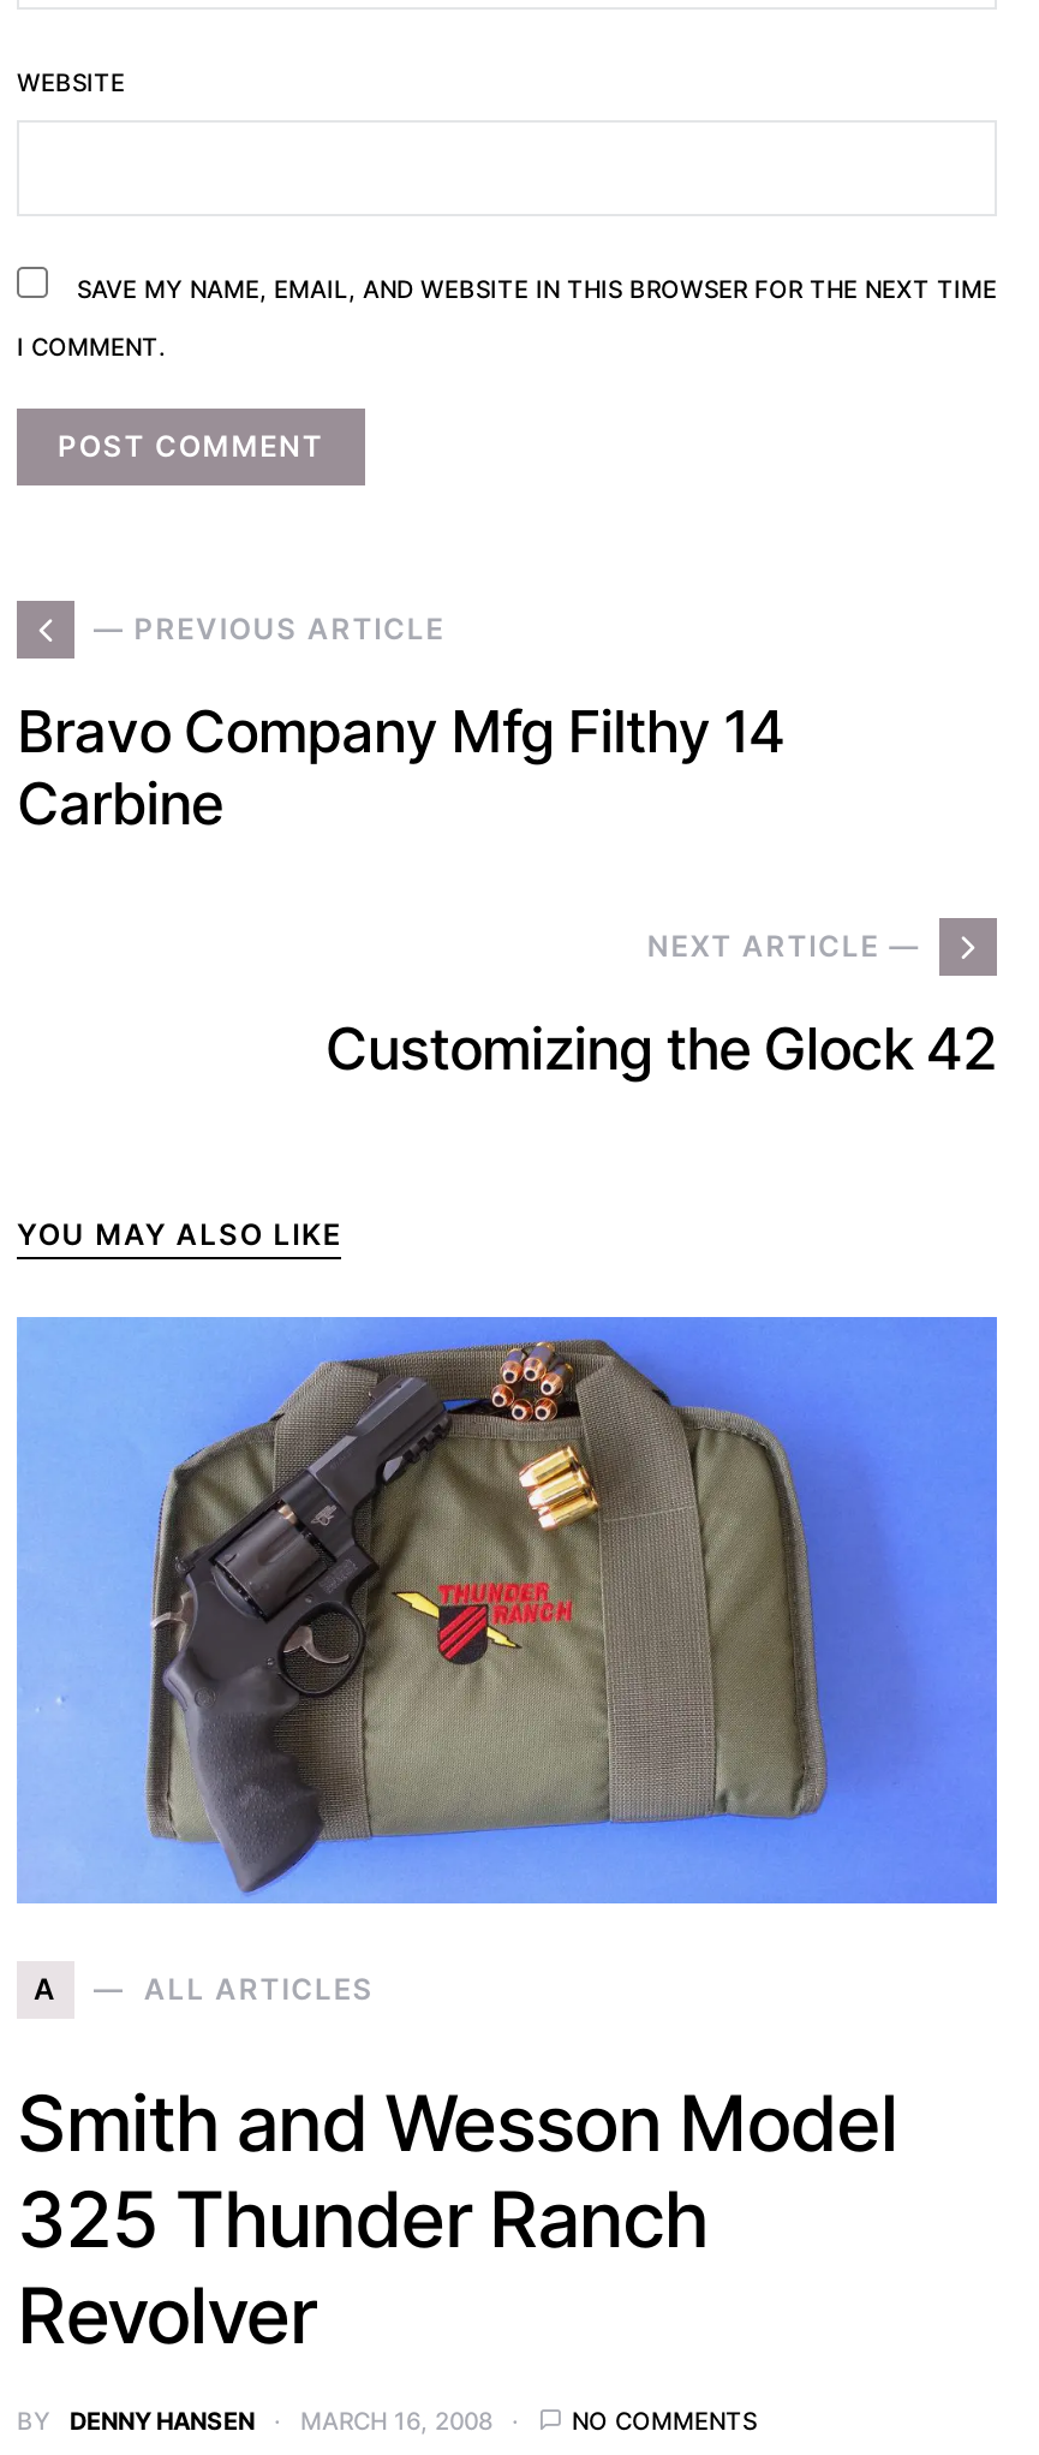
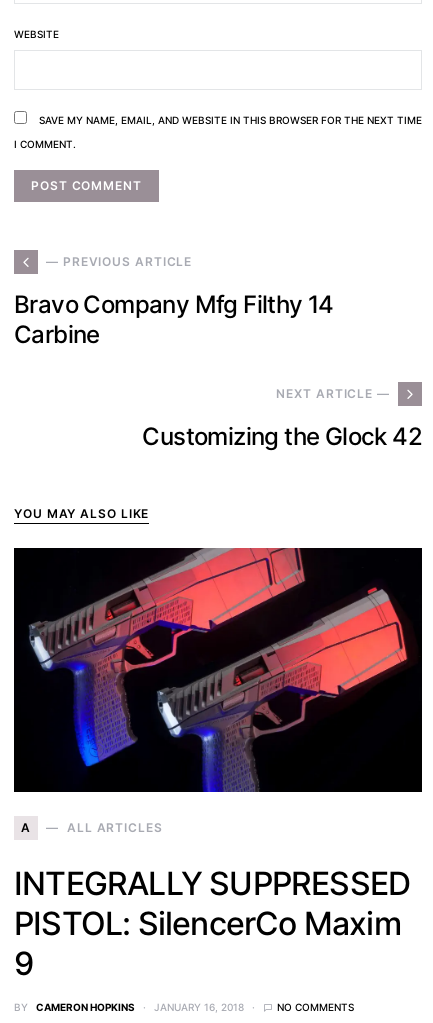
[17,1316,999,1905] [image] -> [13,547,423,793] [image]
[17,2076,897,2362] Smith and Wesson Model | 325 Thunder Ranch | Revolver -> [14,864,410,983] INTEGRALLY SUPPRESSED | PISTOL: SilencerCo Maxim | 9
[70,2405,492,2434] DENNY HANSEN | MARCH 16, 2008 -> [36,1001,244,1013] CAMERON HOPKINS | JANUARY 16, 2018

